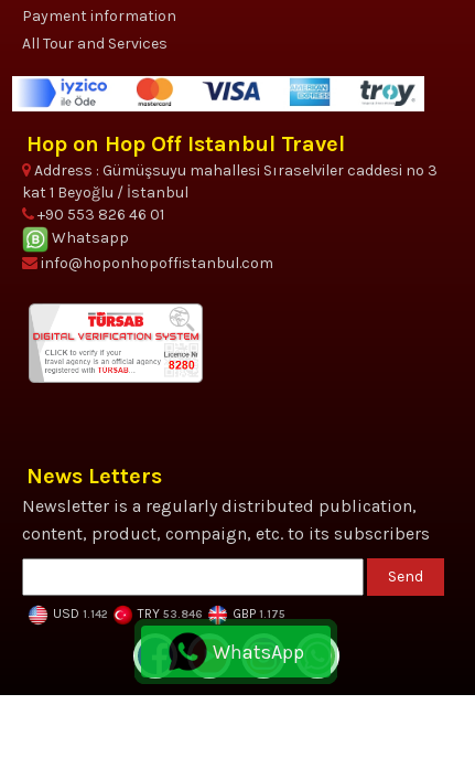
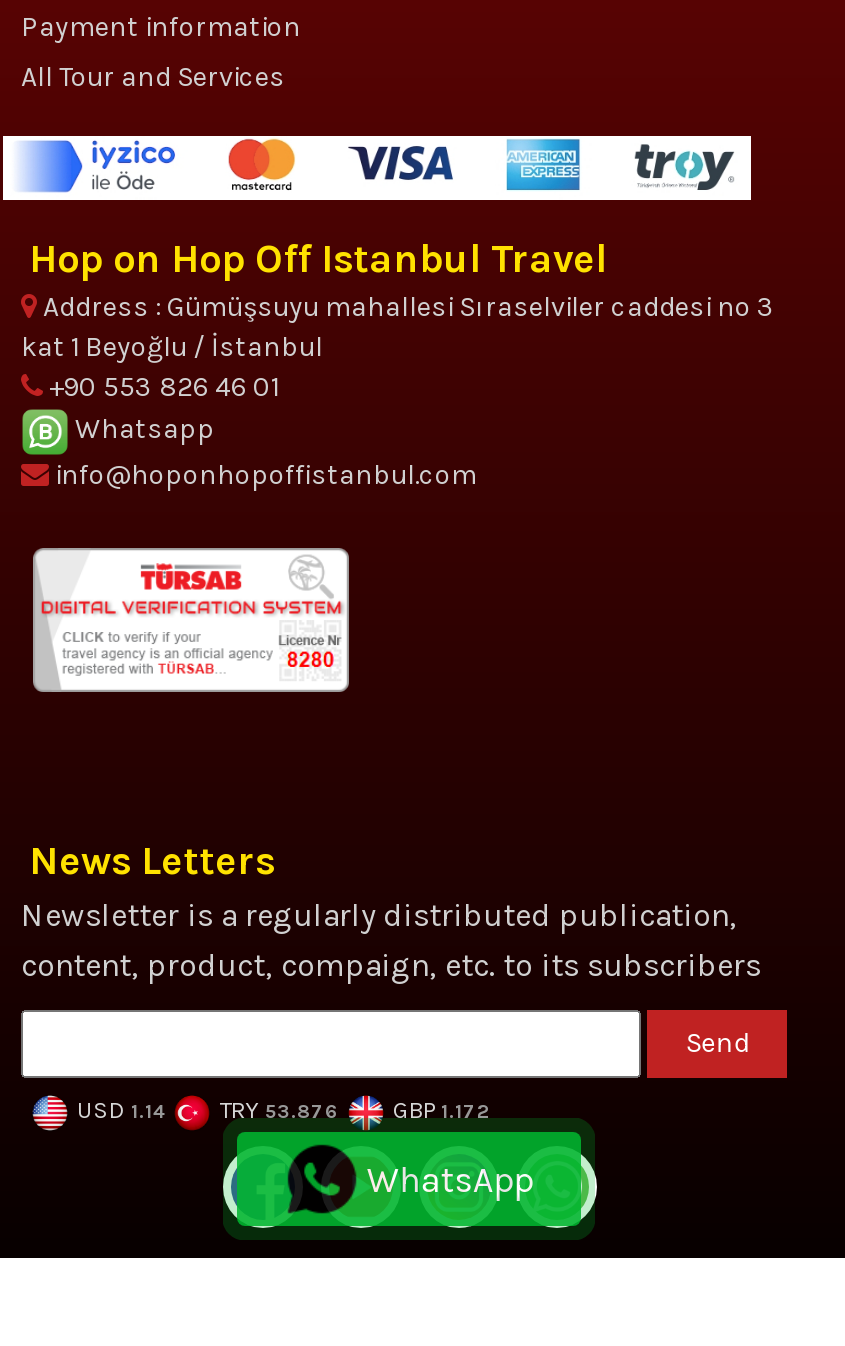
[53,606,108,622] USD 1.142 -> [77,1097,165,1125] USD 1.14
[138,606,203,622] TRY 53.846 -> [219,1097,339,1125] TRY 53.876
[233,606,285,622] GBP 1.175 -> [393,1097,489,1125] GBP 1.172

